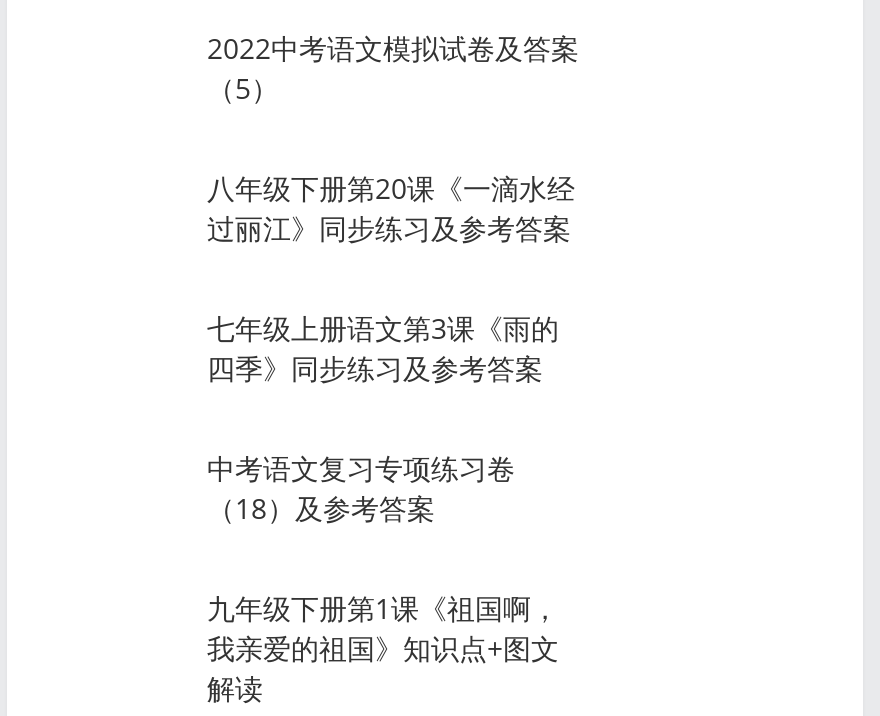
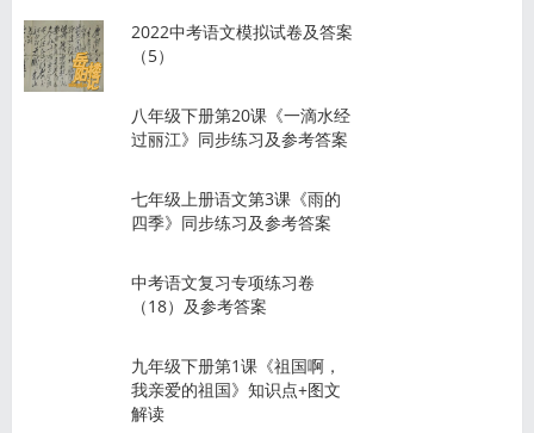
none -> [23,19,105,93] [image]

